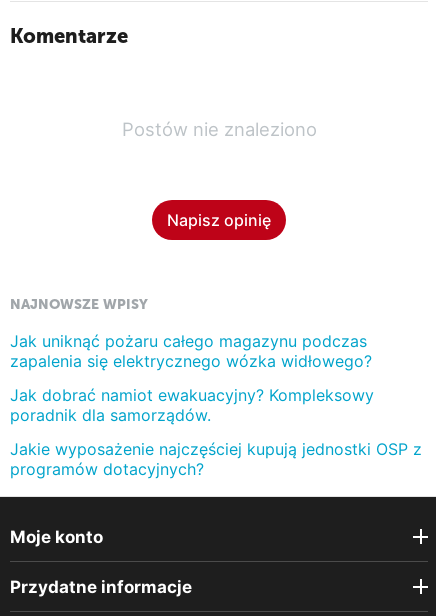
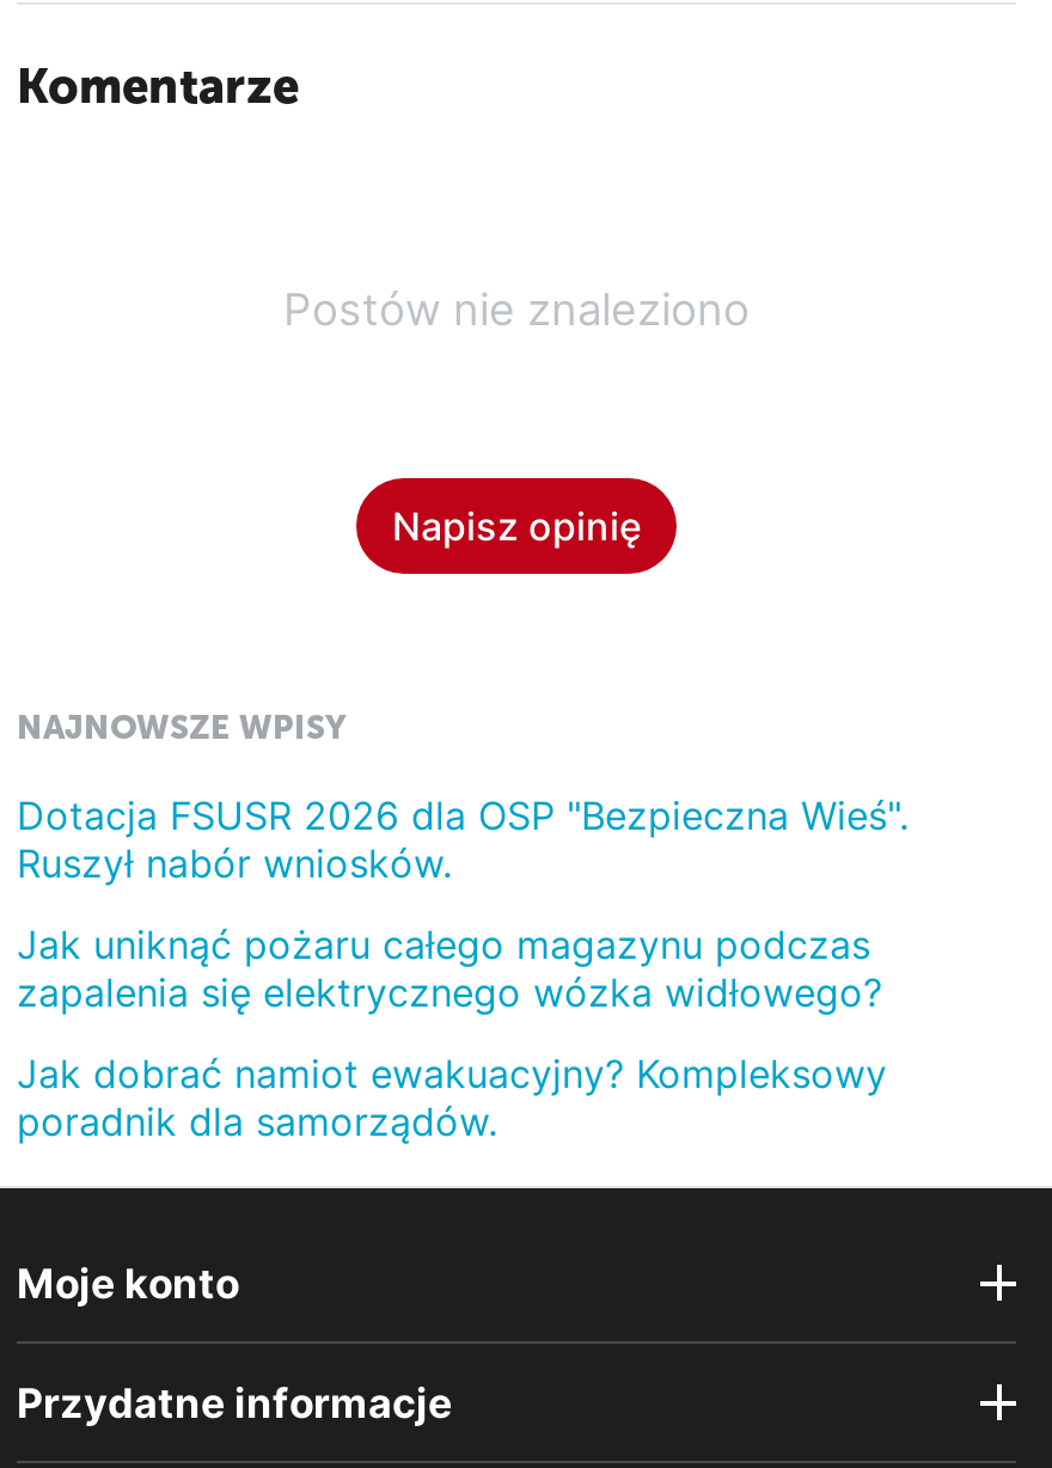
none -> [17,792,909,888] Dotacja FSUSR 2026 dla OSP "Bezpieczna Wieś". | Ruszył nabór wniosków.
moved [10,331,374,425] -> [17,921,887,1146]: Jak uniknąć pożaru całego magazynu podczas | zapalenia się elektrycznego wózka widłowego? | Jak dobrać namiot ewakuacyjny? Kompleksowy | poradnik dla samorządów.
[10,439,422,479] Jakie wyposażenie najczęściej kupują jednostki OSP z | programów dotacyjnych? -> none

